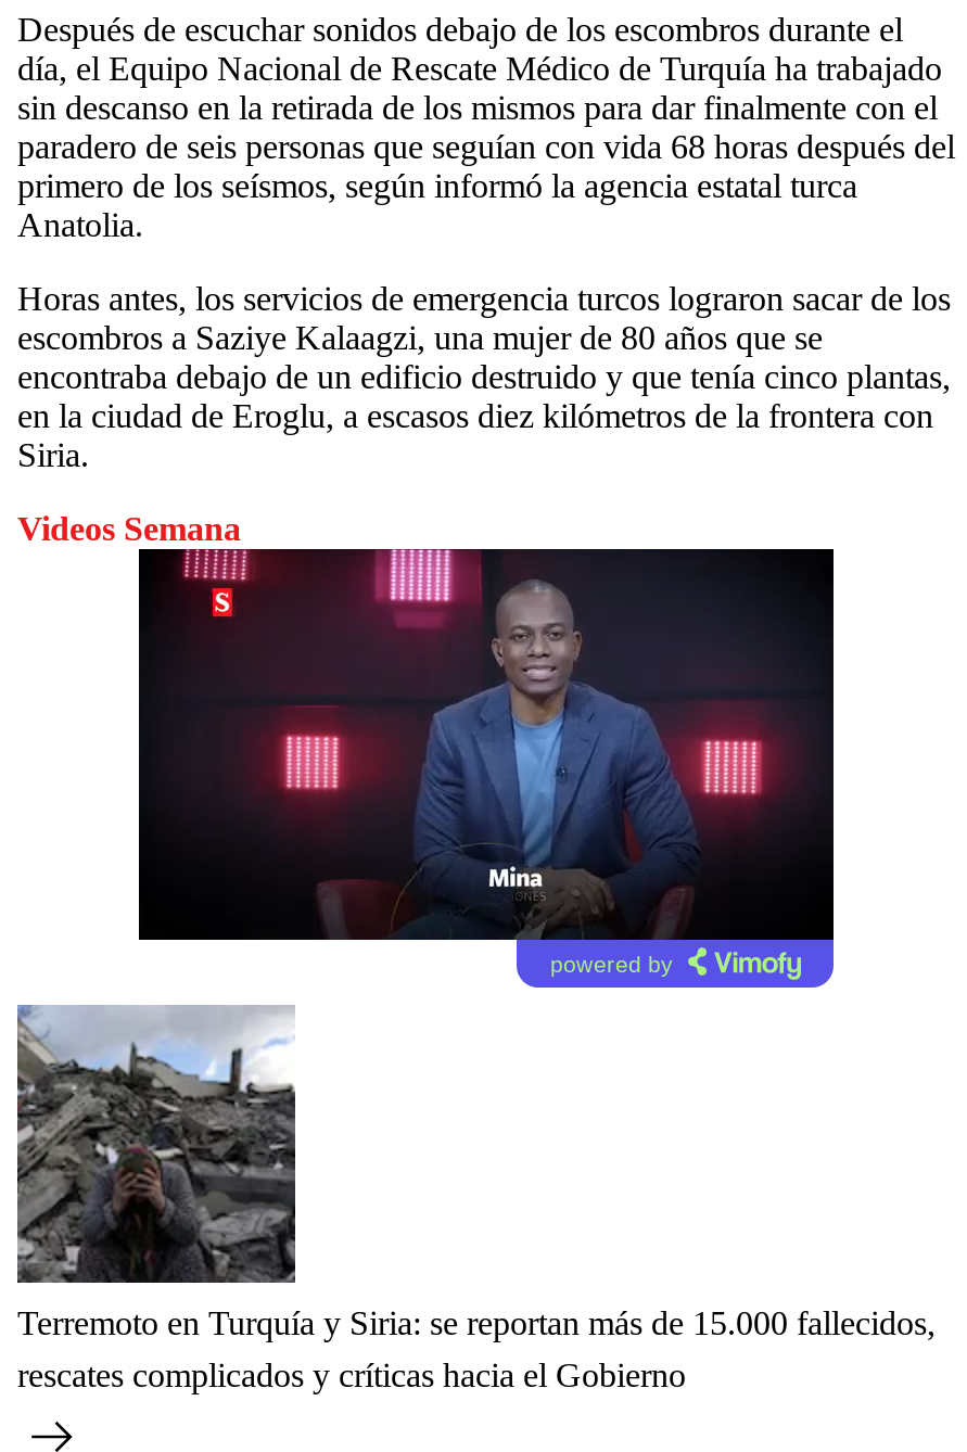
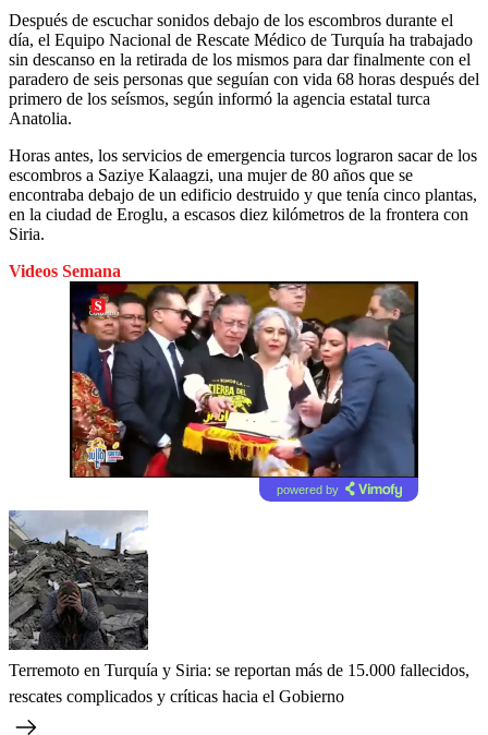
[141,547,825,940] [image] -> [71,280,415,478] [image]

